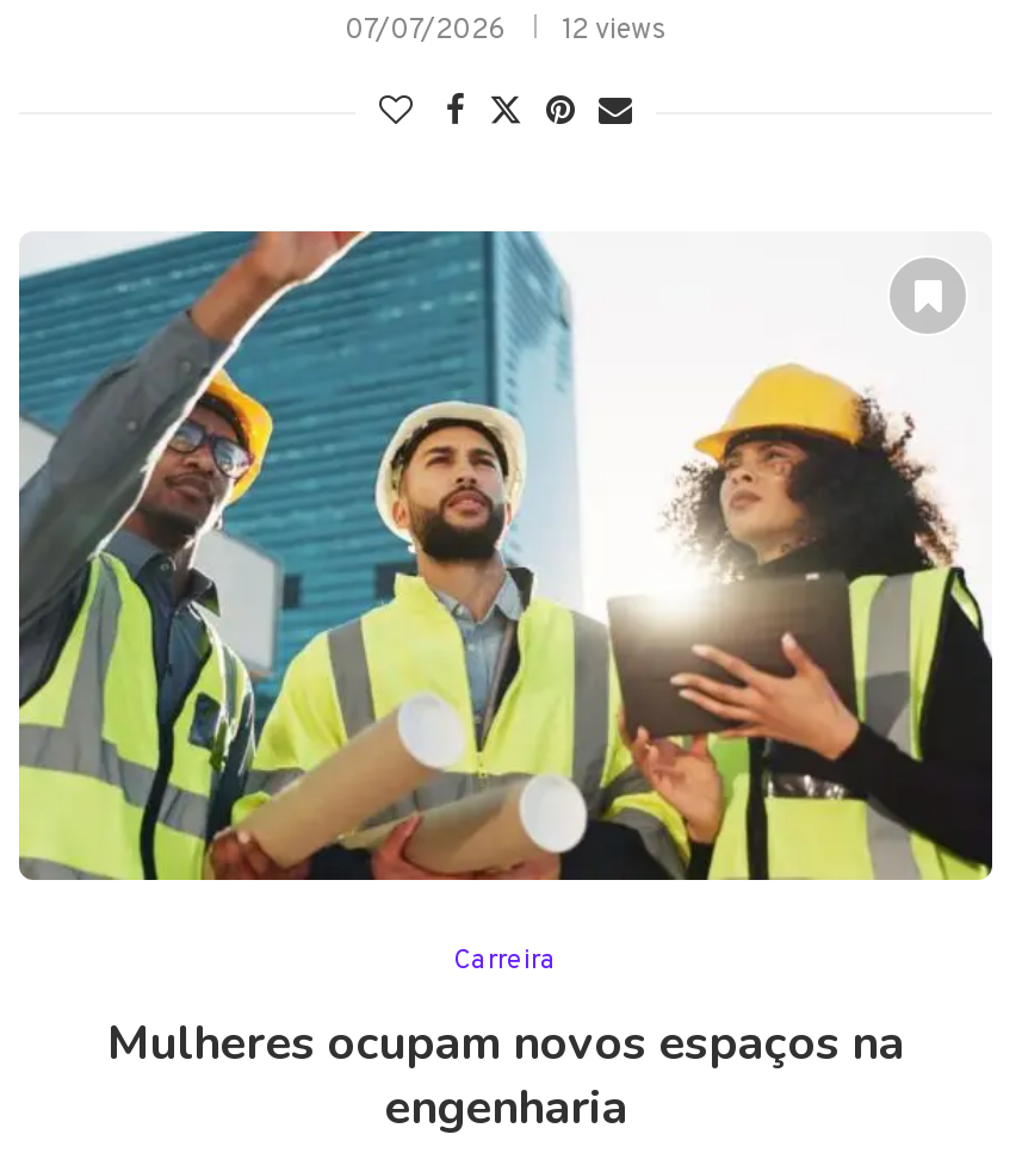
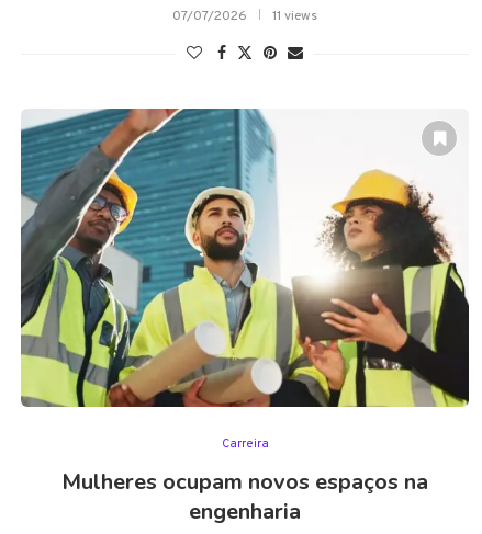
[345,12,667,50] 07/07/2026 12 views -> [172,8,317,25] 07/07/2026 11 views

